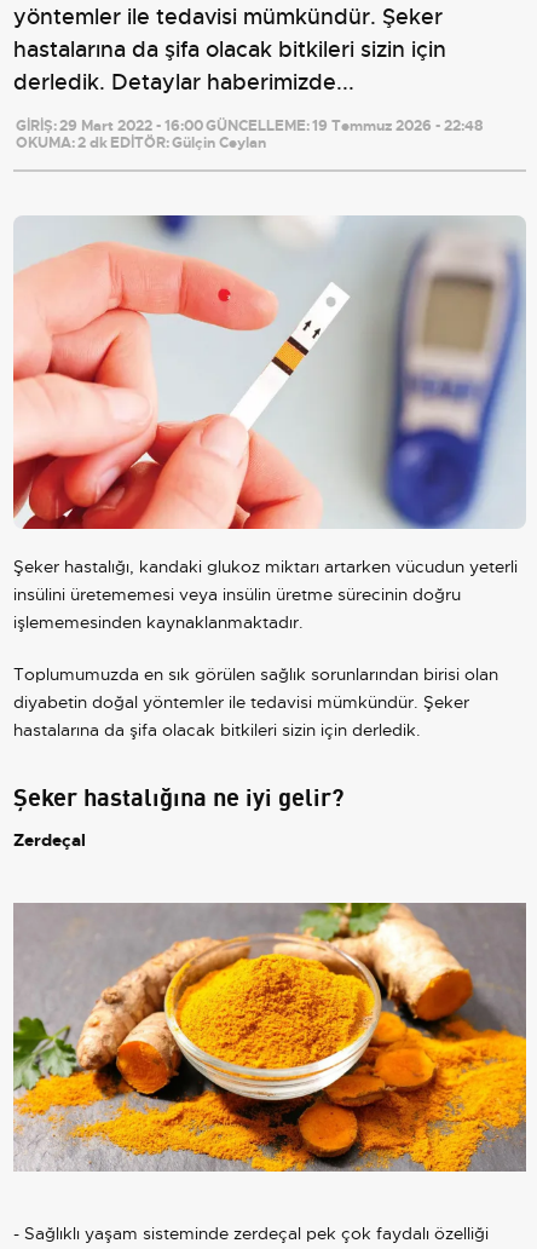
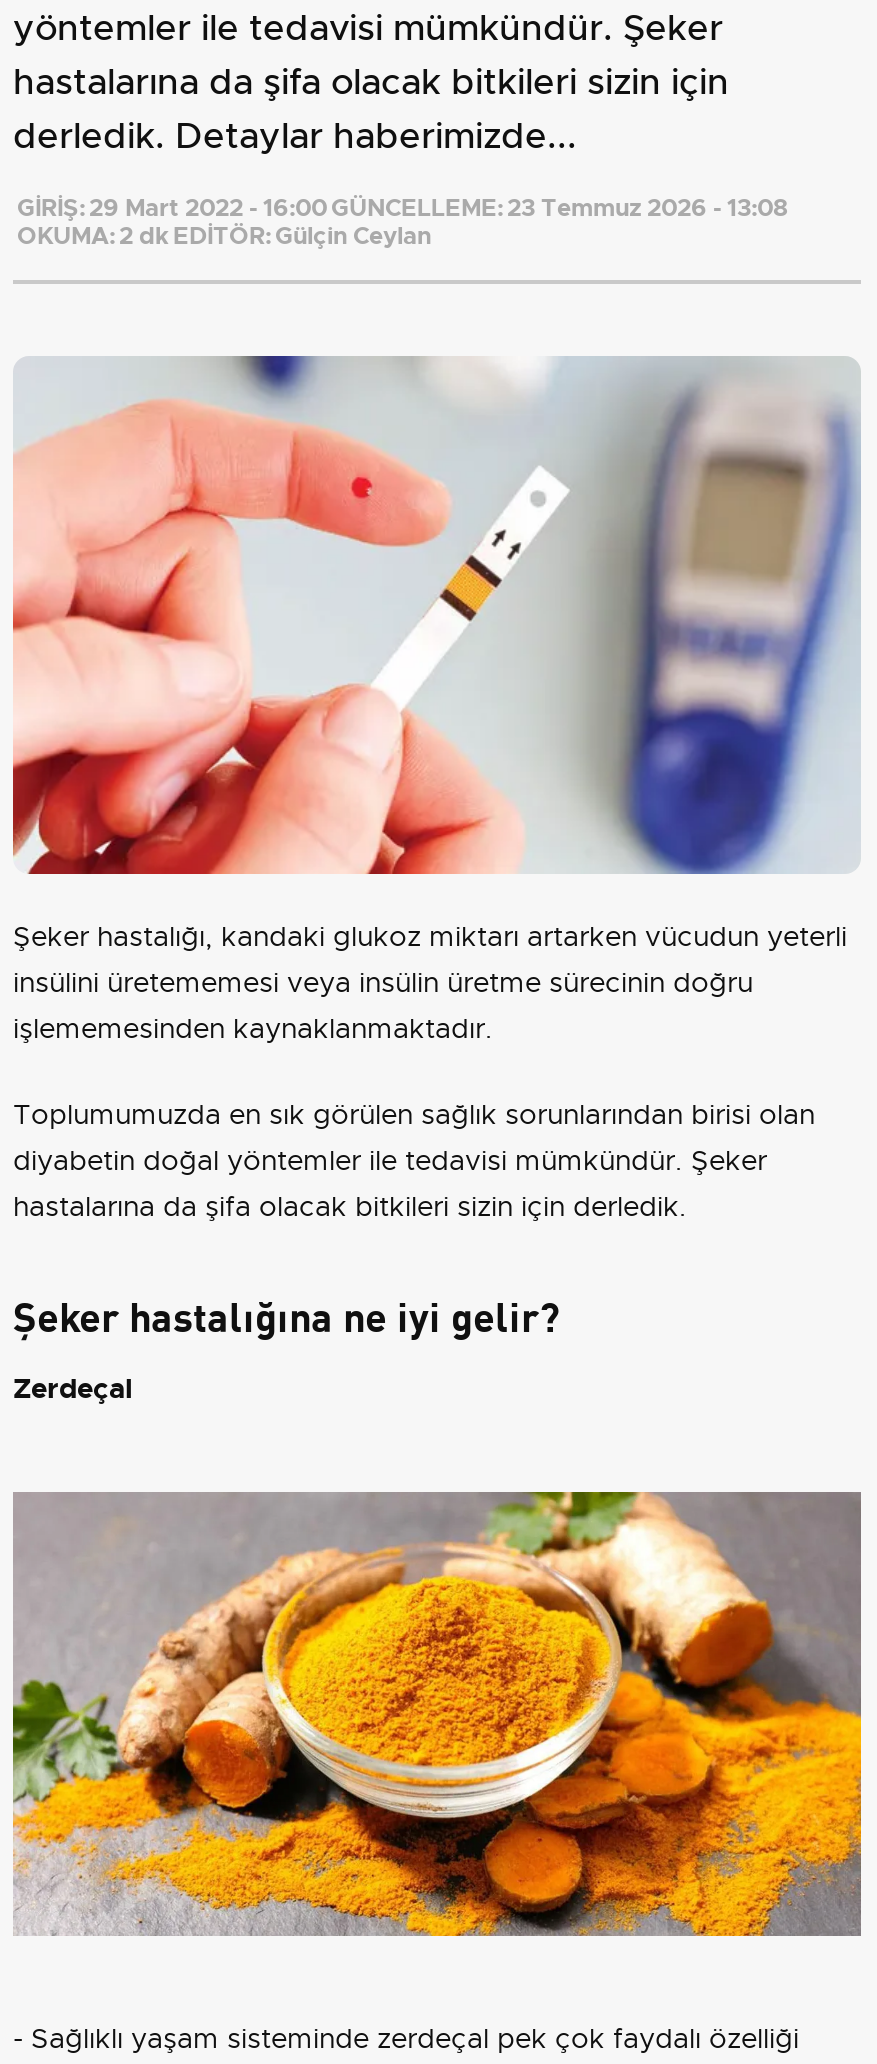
[16,116,483,136] GİRİŞ: 29 Mart 2022 - 16:00 GÜNCELLEME: 19 Temmuz 2026 - 22:48 -> [17,192,787,224] GİRİŞ: 29 Mart 2022 - 16:00 GÜNCELLEME: 23 Temmuz 2026 - 13:08

